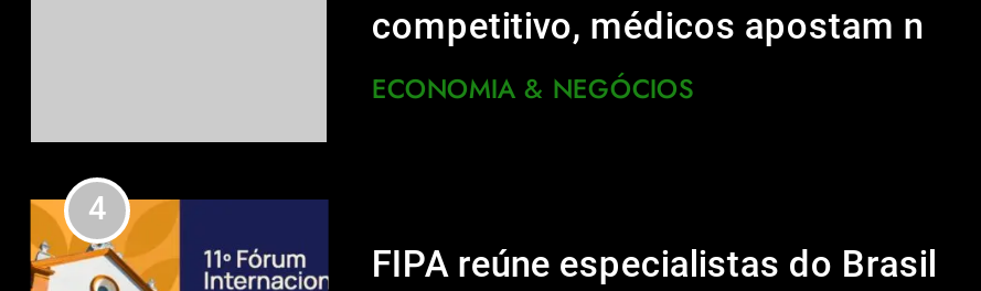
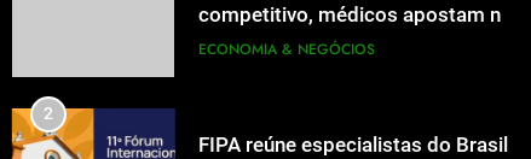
[88,190,106,228] 4 -> [44,104,53,125] 2

